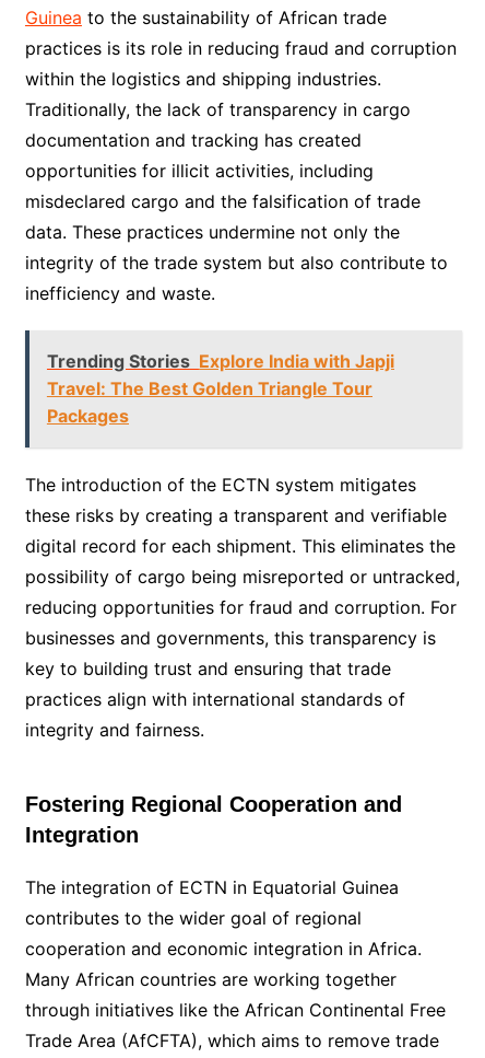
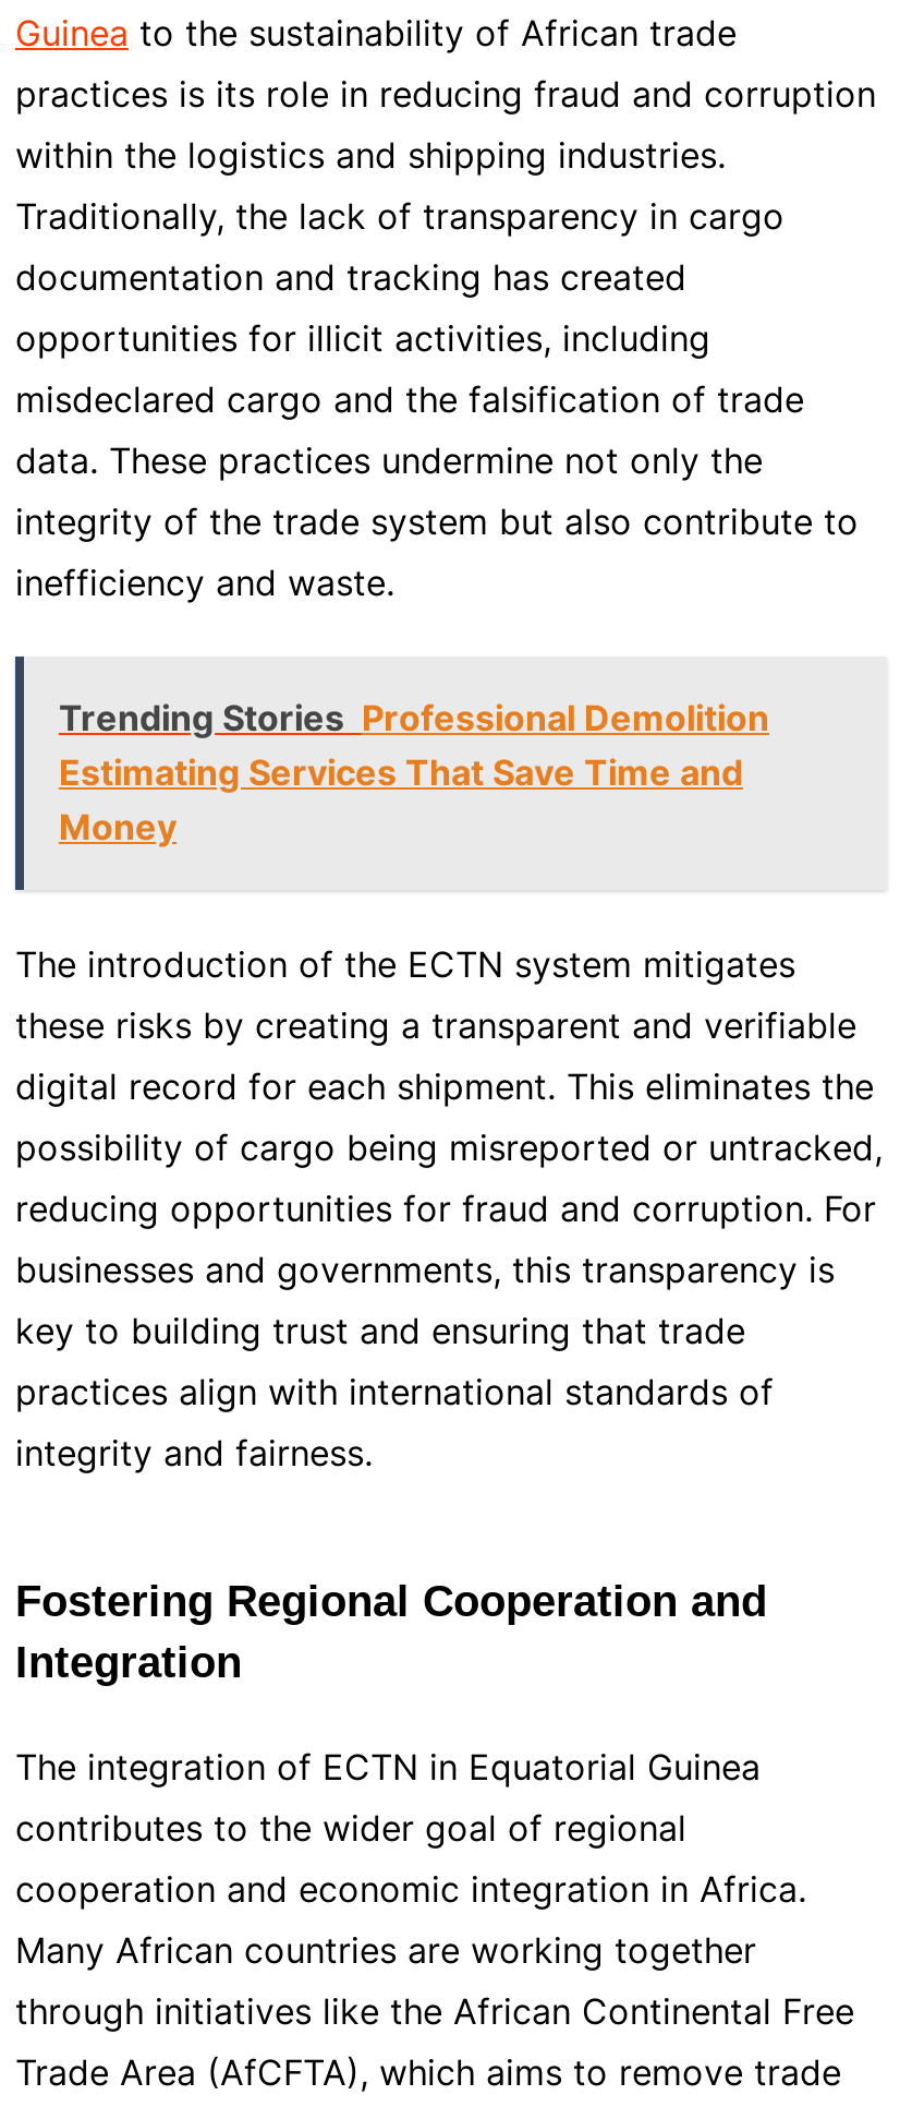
[47,350,394,427] Trending Stories Explore India with Japji | Travel: The Best Golden Triangle Tour | Packages -> [59,696,769,848] Trending Stories Professional Demolition | Estimating Services That Save Time and | Money

